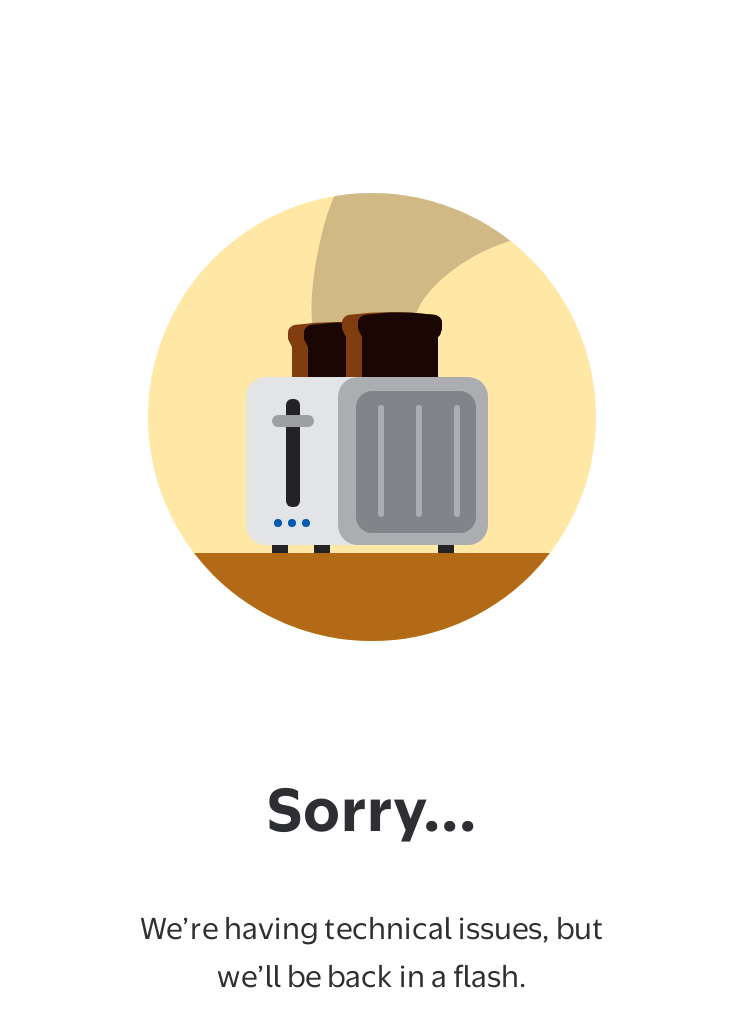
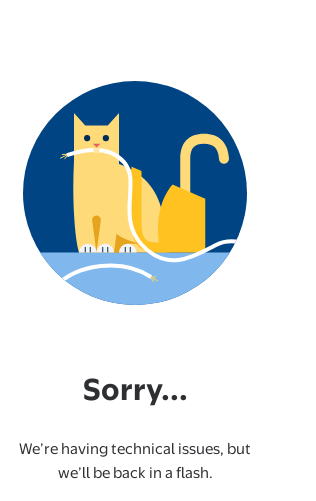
[148,191,596,643] [image] -> [22,80,248,306] [image]

